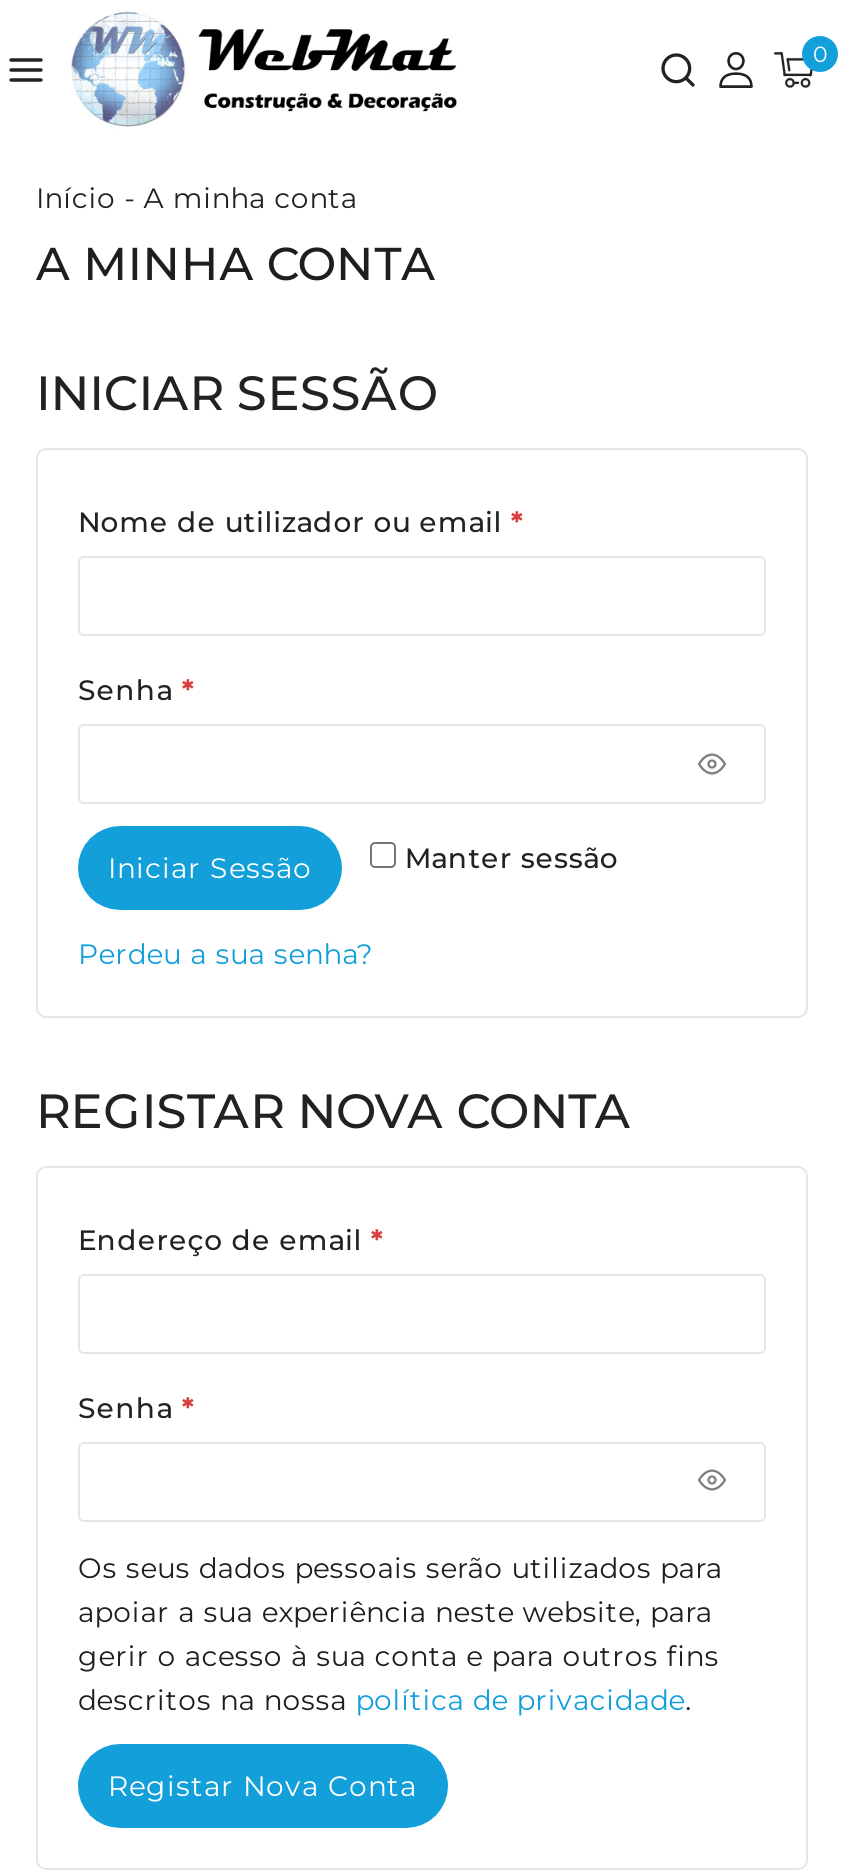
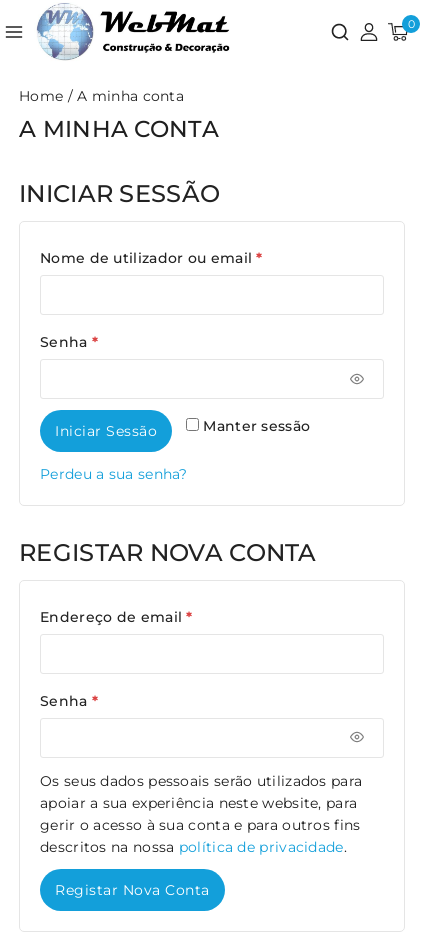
[36,180,357,216] Início - A minha conta -> [19,87,184,105] Home / A minha conta

